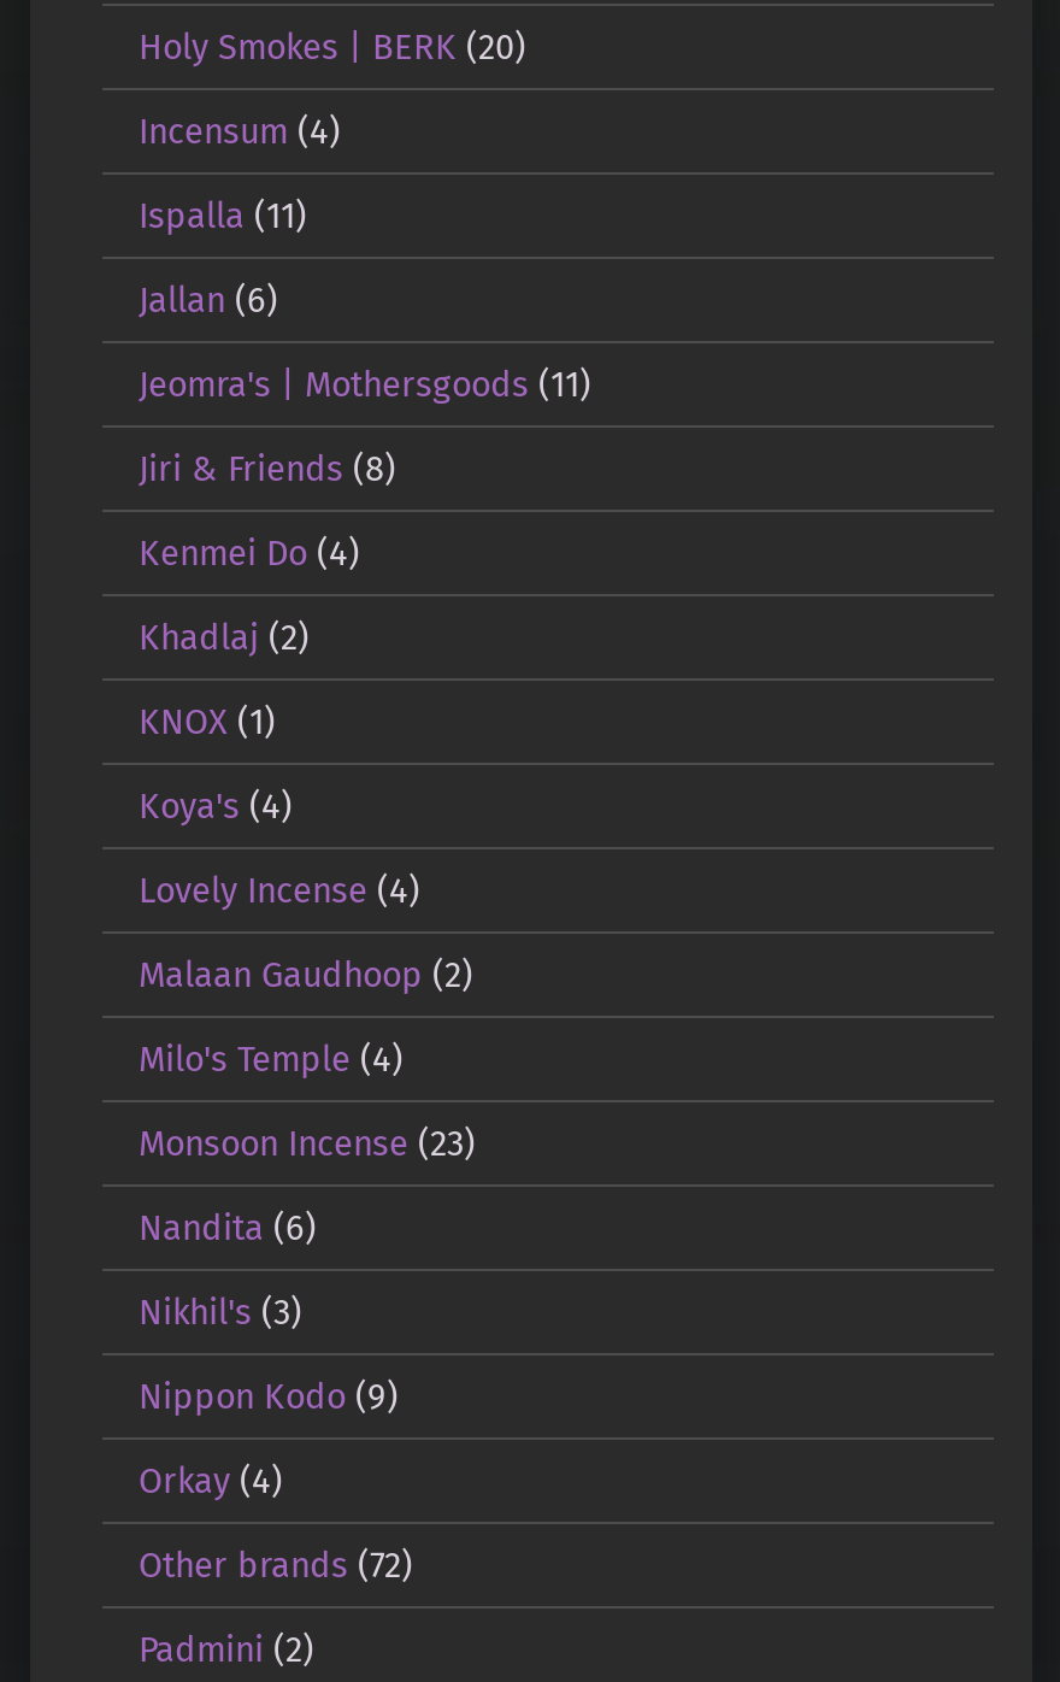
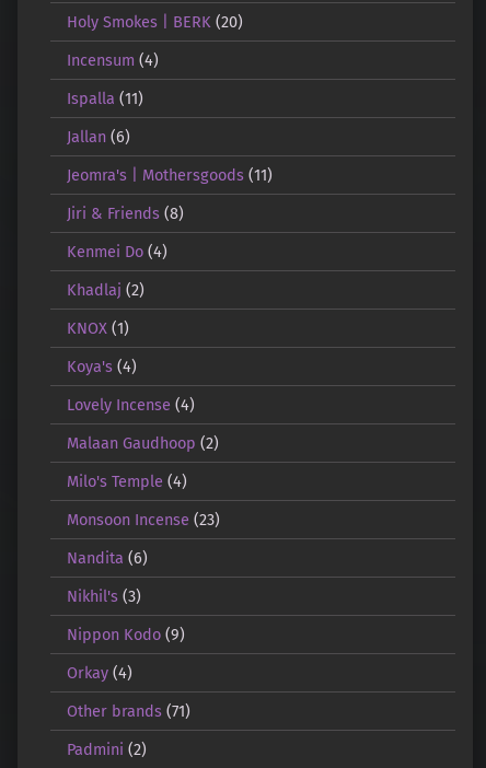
[138,1543,413,1586] Other brands (72) -> [67,701,190,721] Other brands (71)

